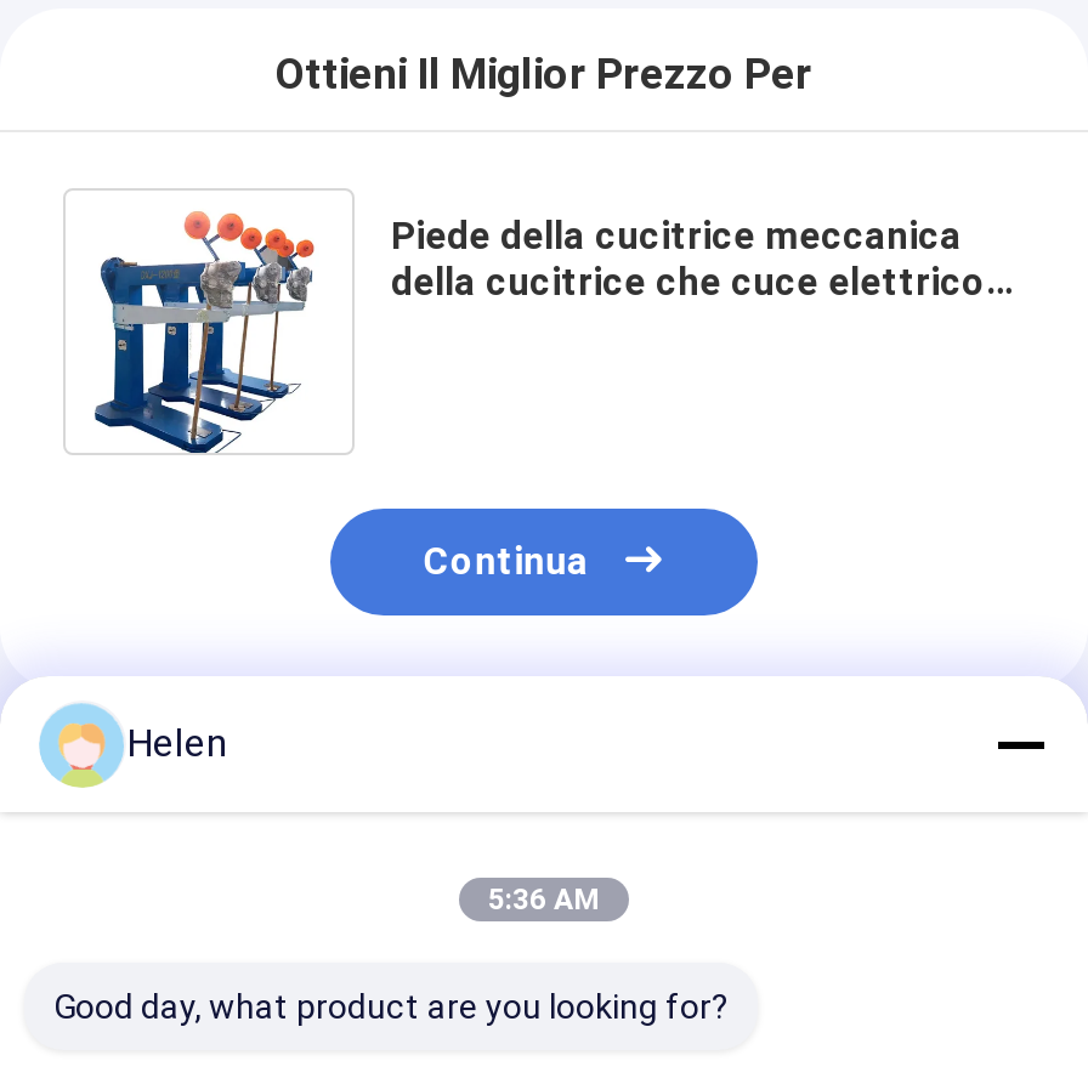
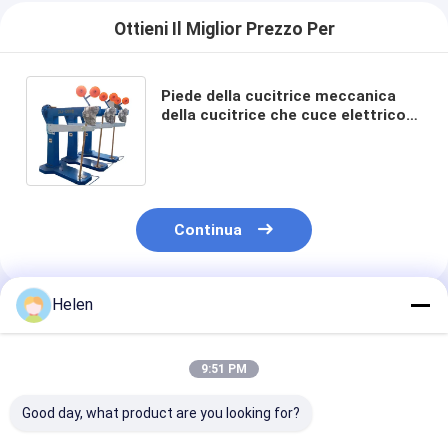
[488,883,600,917] 5:36 AM -> [201,362,247,376] 9:51 PM

